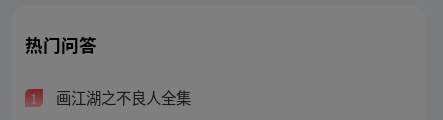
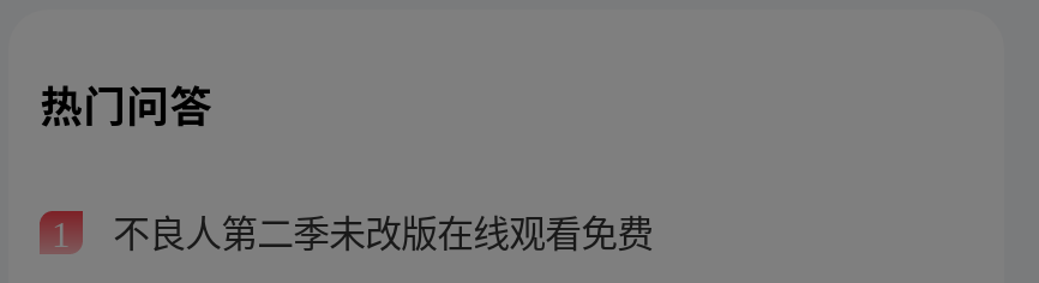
[52,86,191,108] 画江湖之不良人全集 -> [103,205,653,257] 不良人第二季未改版在线观看免费

